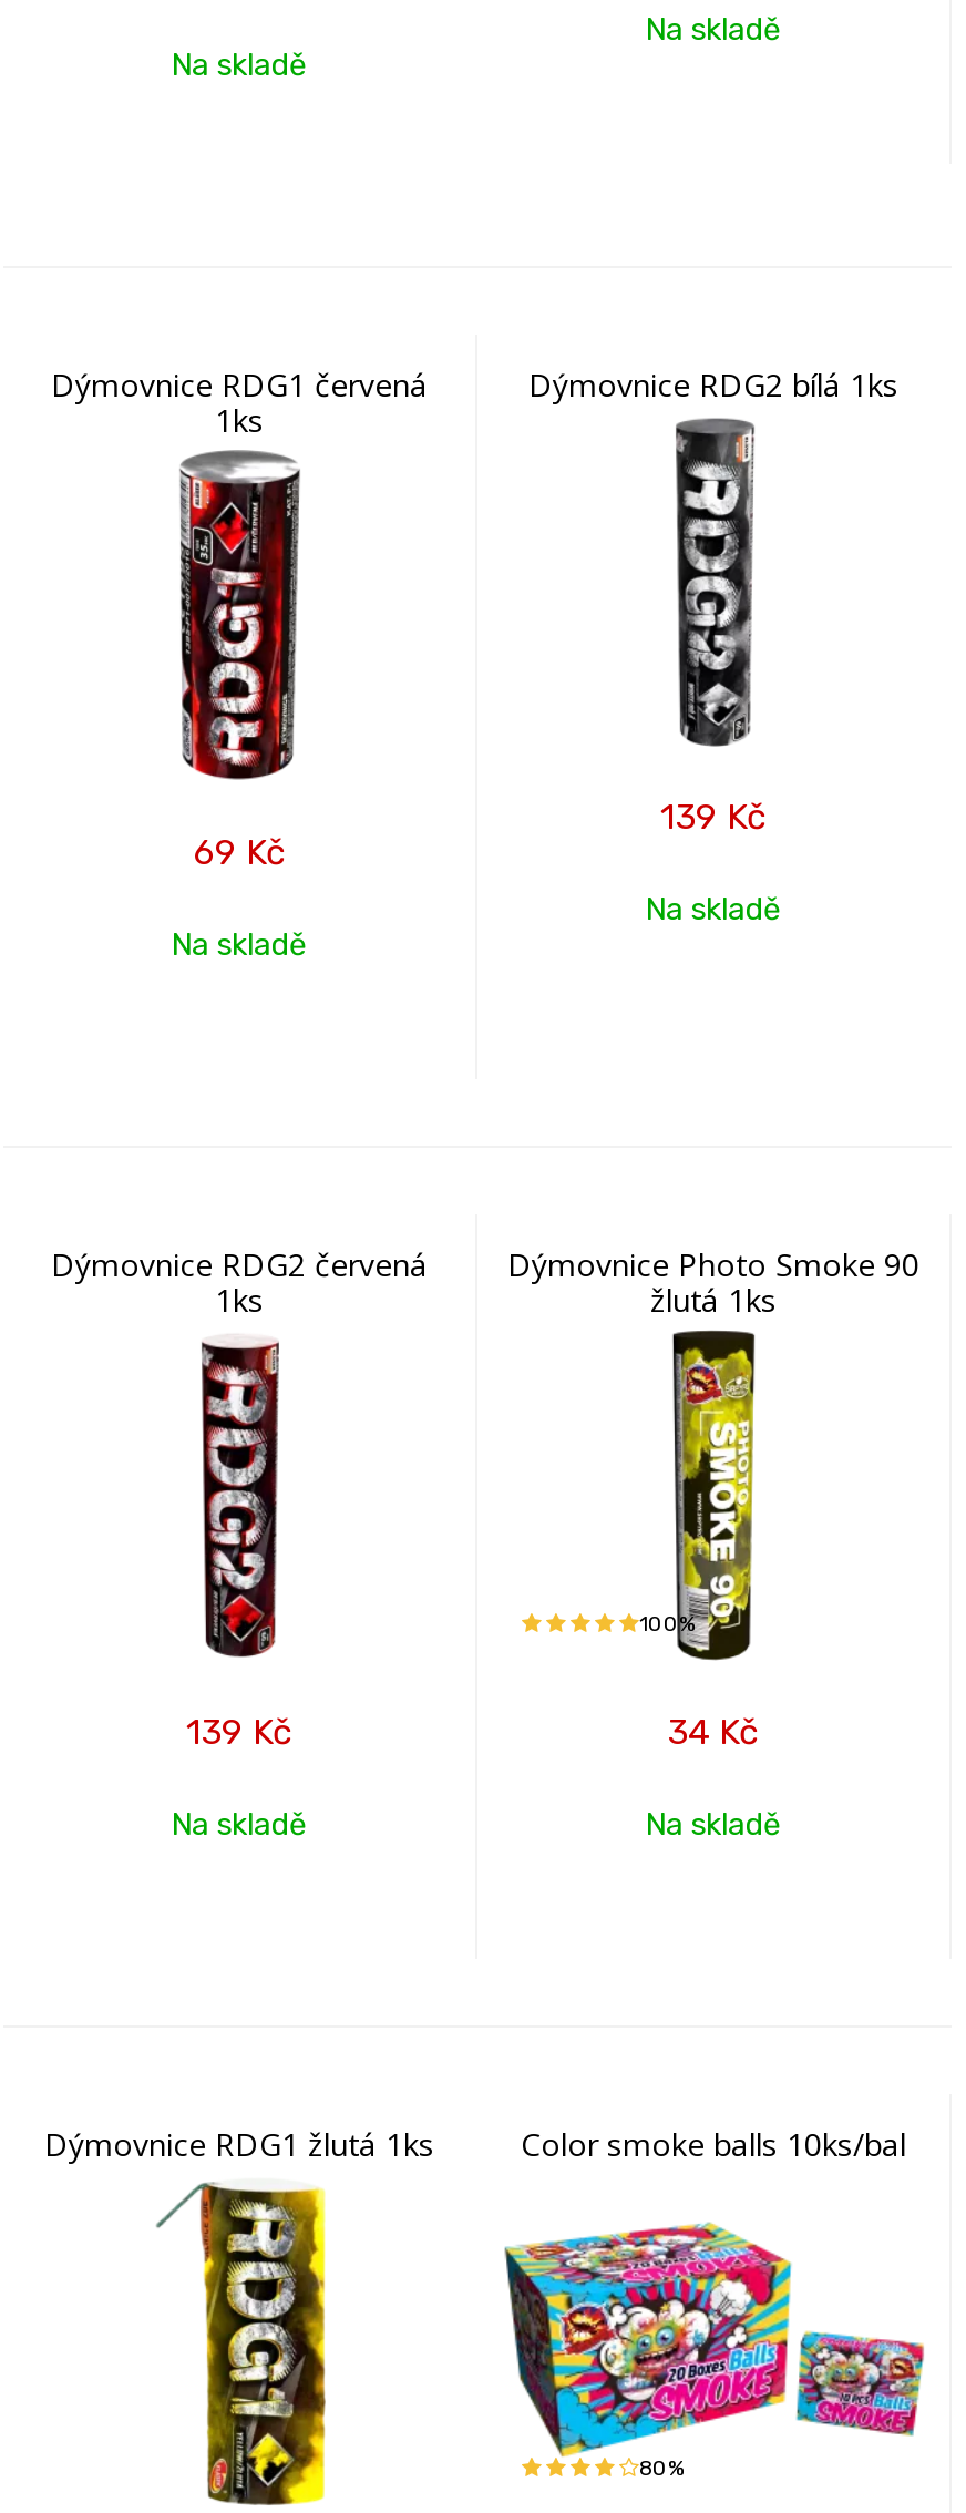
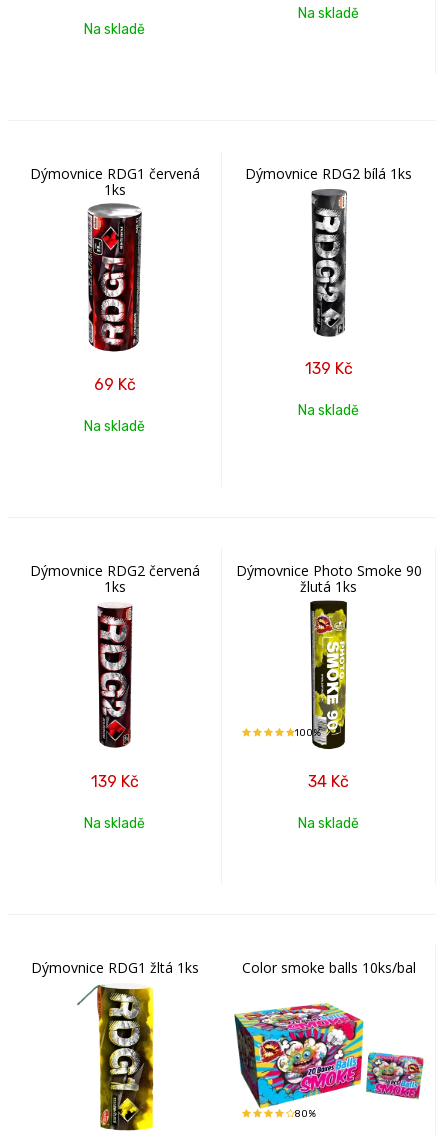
[44,2123,434,2165] Dýmovnice RDG1 žlutá 1ks -> [30,958,198,977] Dýmovnice RDG1 žltá 1ks

